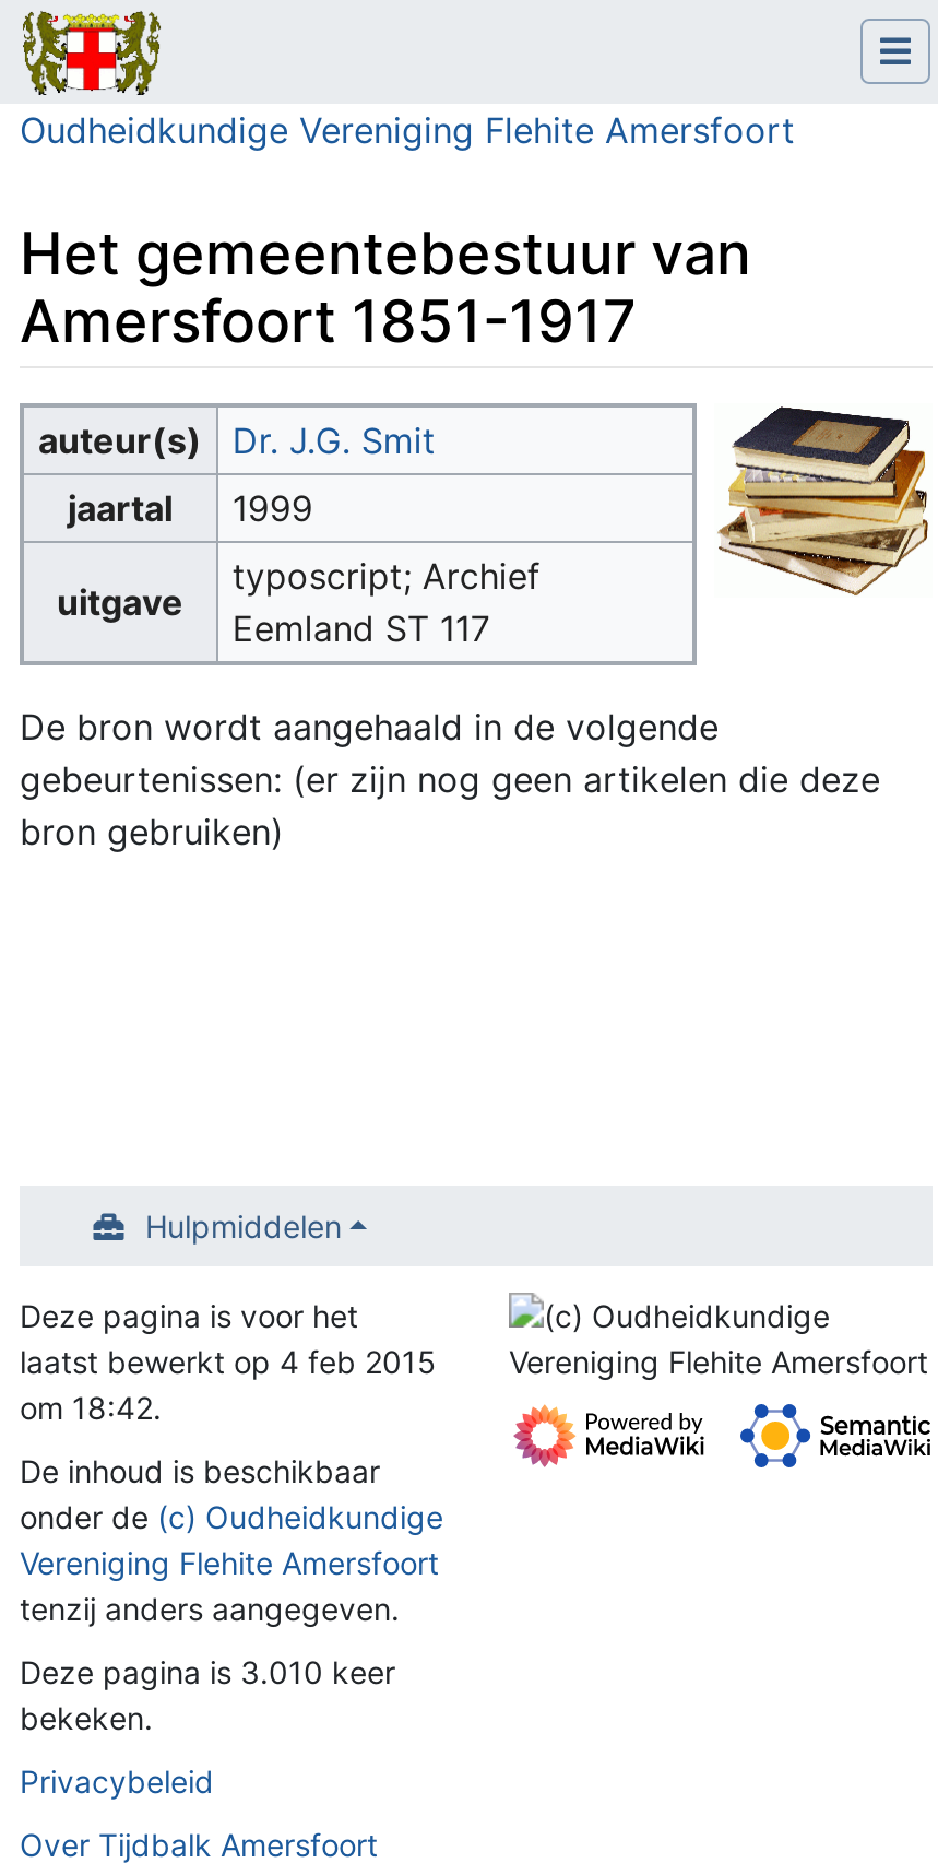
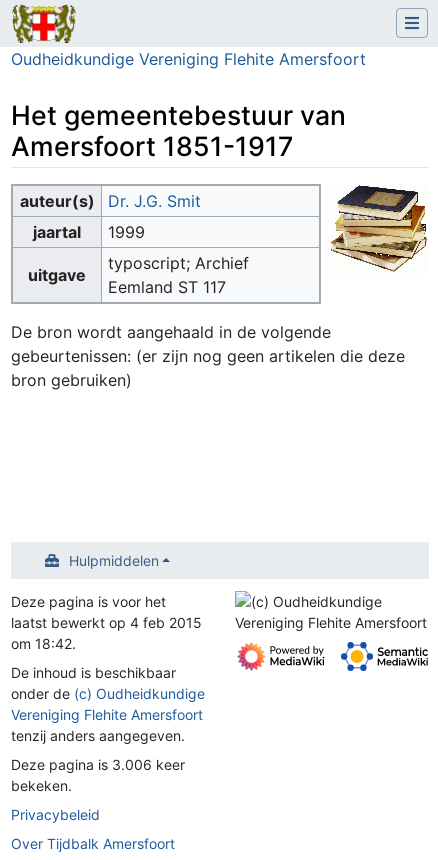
[20,1653,395,1690] Deze pagina is 3.010 keer -> [11,756,185,773] Deze pagina is 3.006 keer

